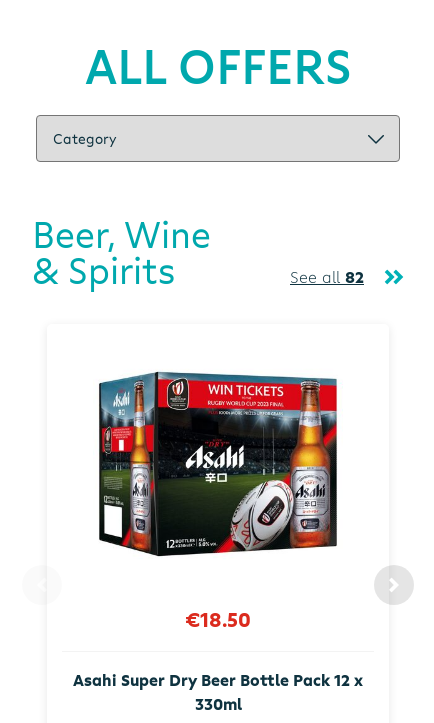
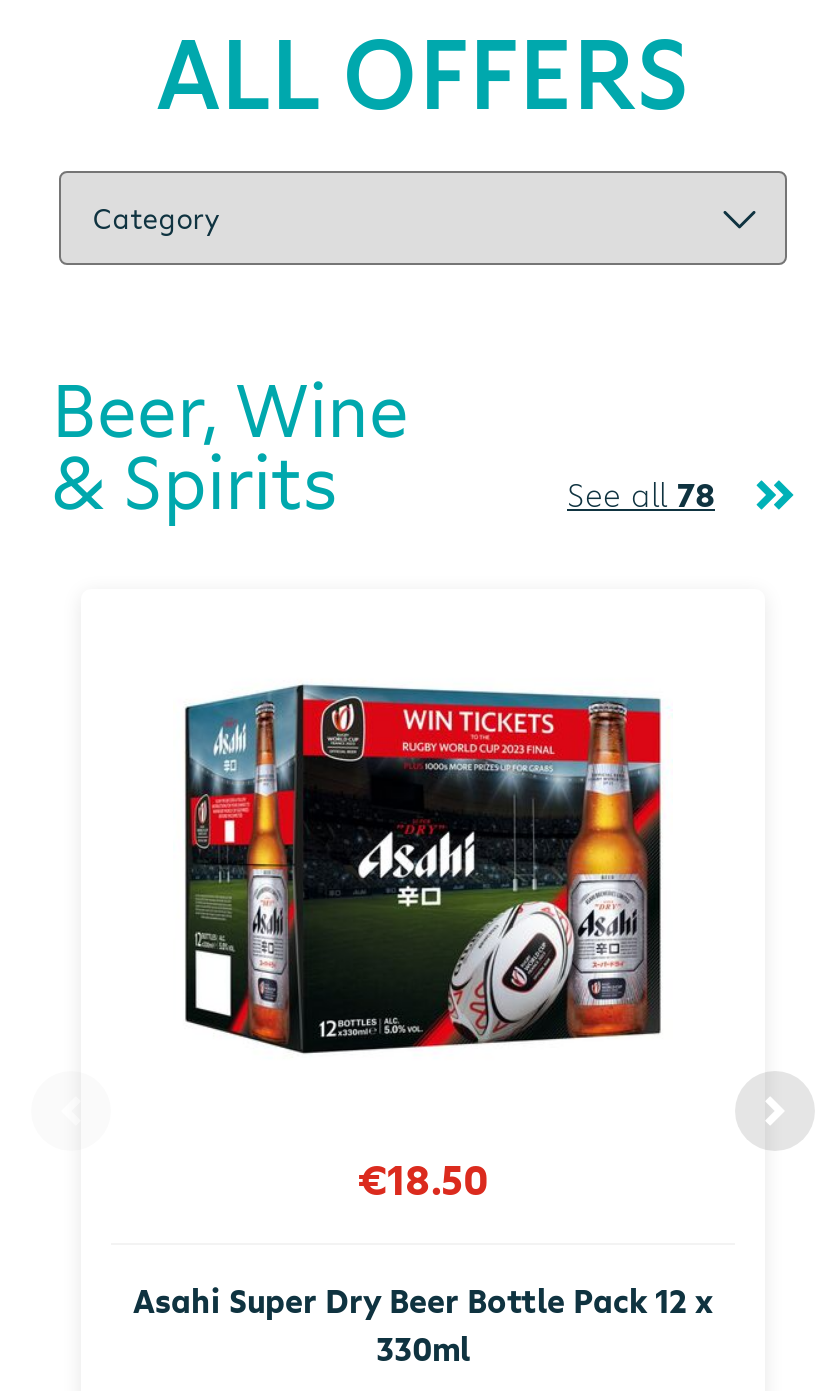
[290,266,364,288] See all 82 -> [567,473,715,517] See all 78

